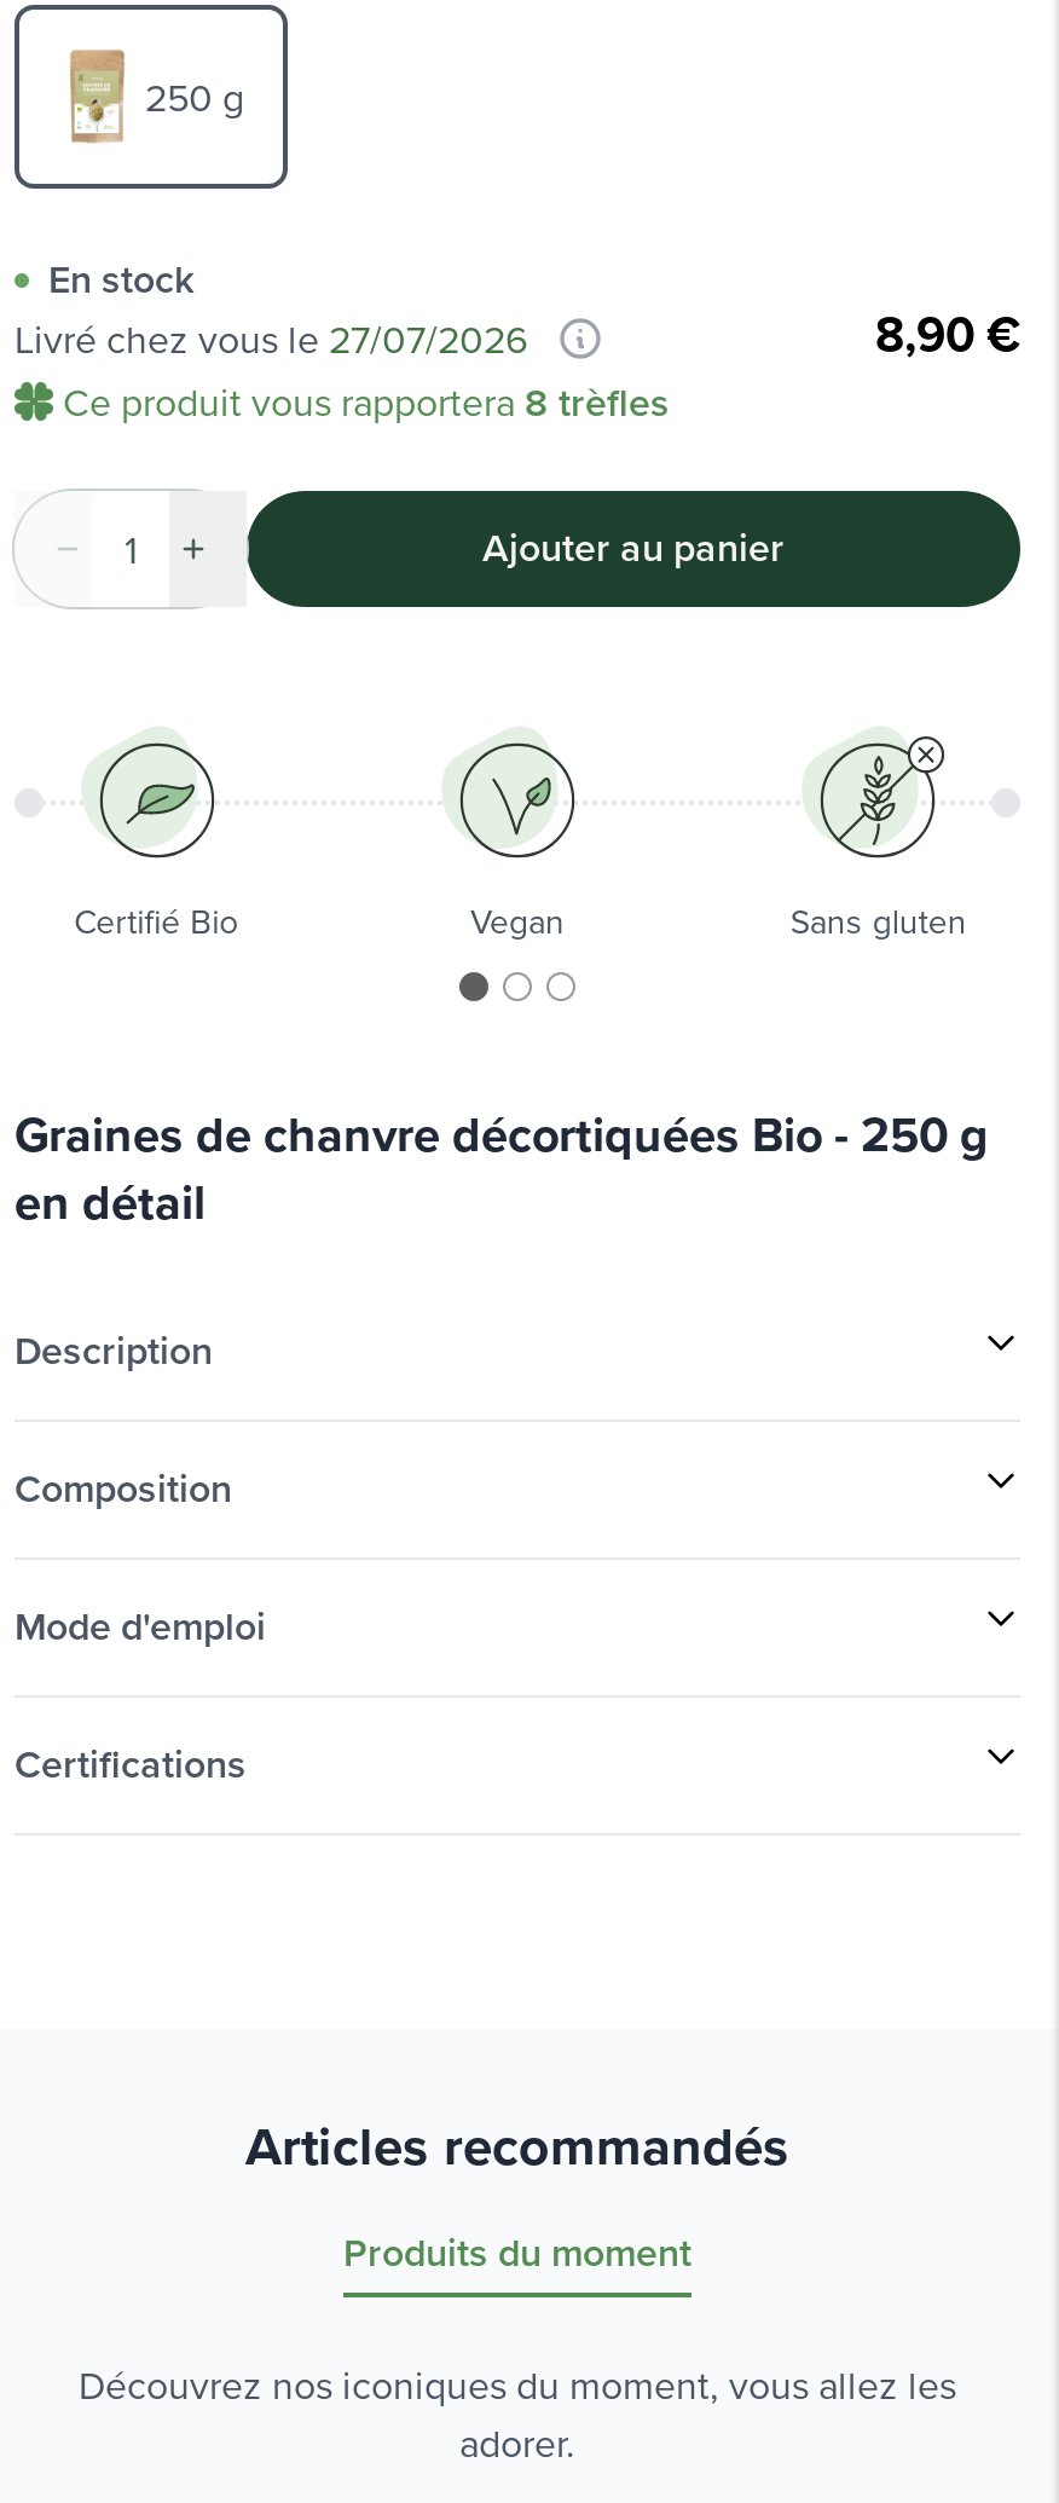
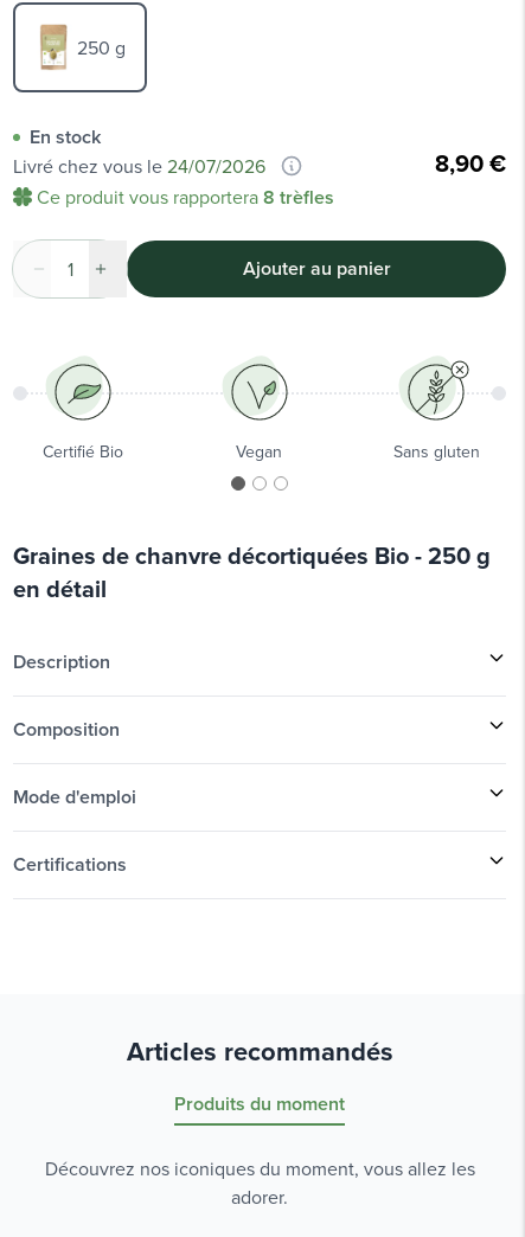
[15,311,527,364] Livré chez vous le 27/07/2026 -> [13,152,265,178] Livré chez vous le 24/07/2026

